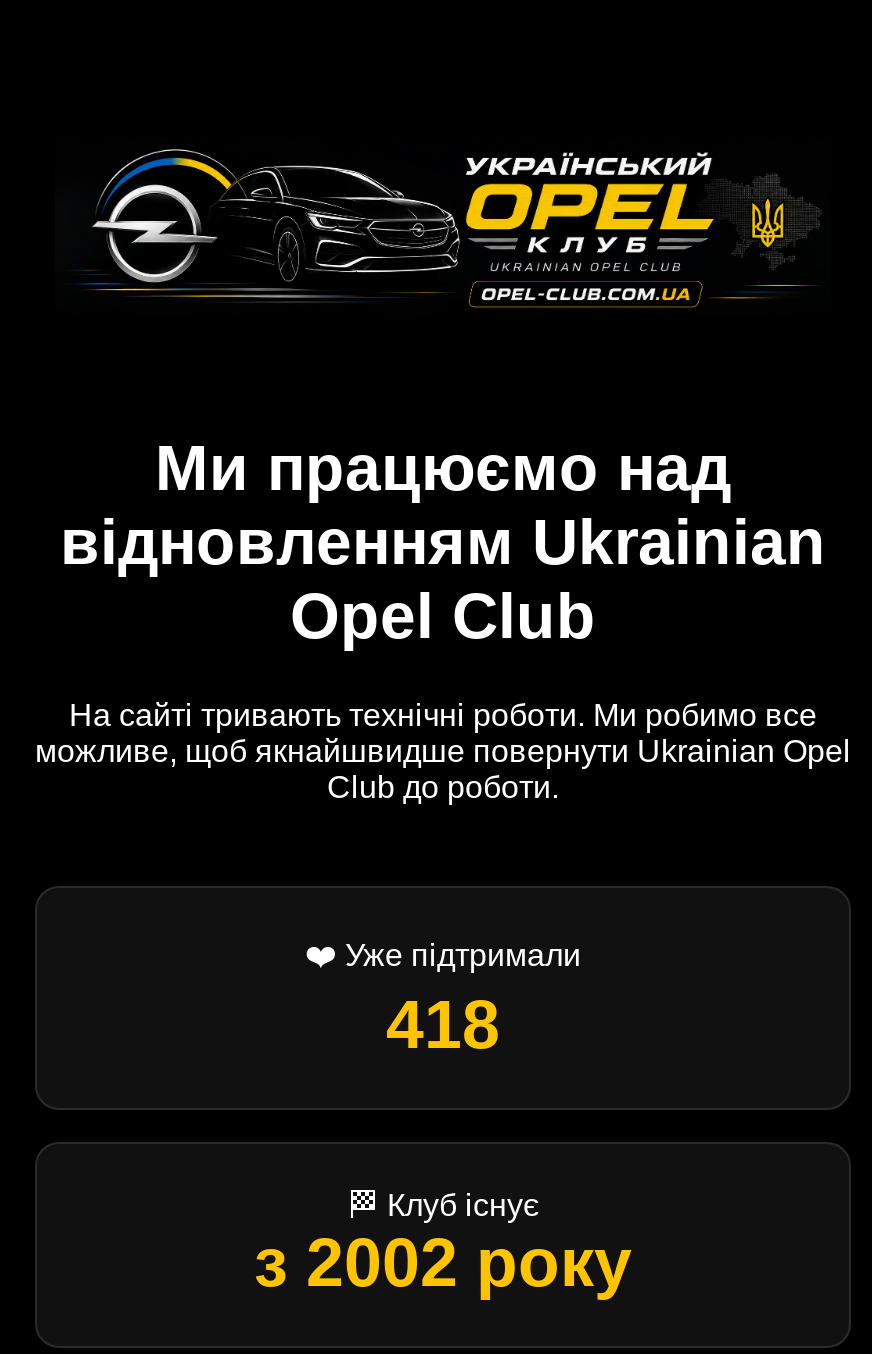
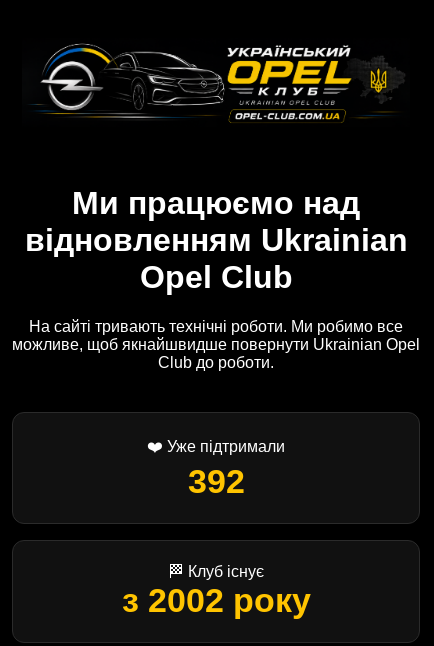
[386,986,500,1062] 418 -> [187,462,244,500] 392

